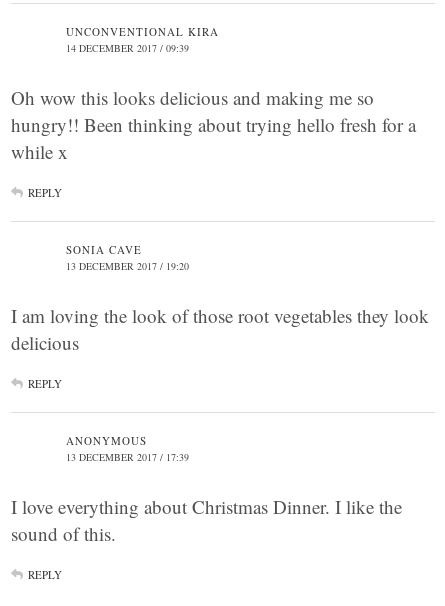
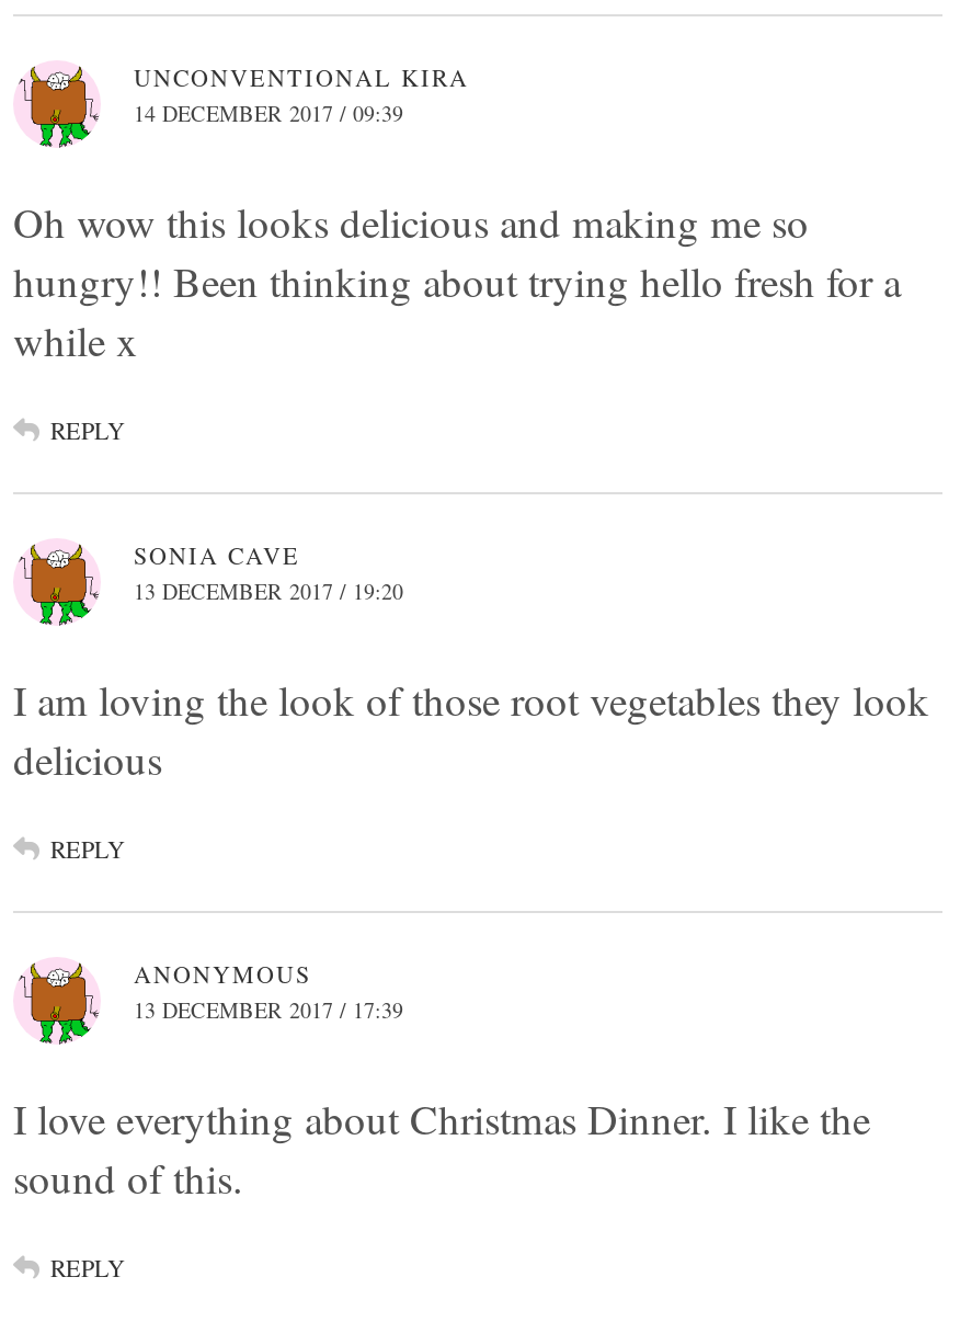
none -> [13,60,101,150] [image]
none -> [13,538,101,628] [image]
none -> [13,957,101,1047] [image]

